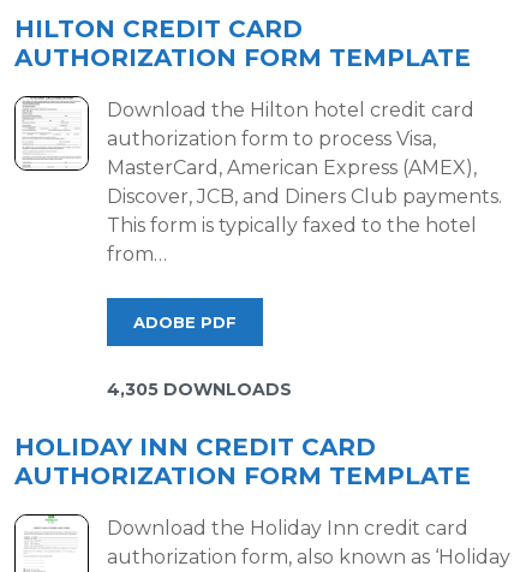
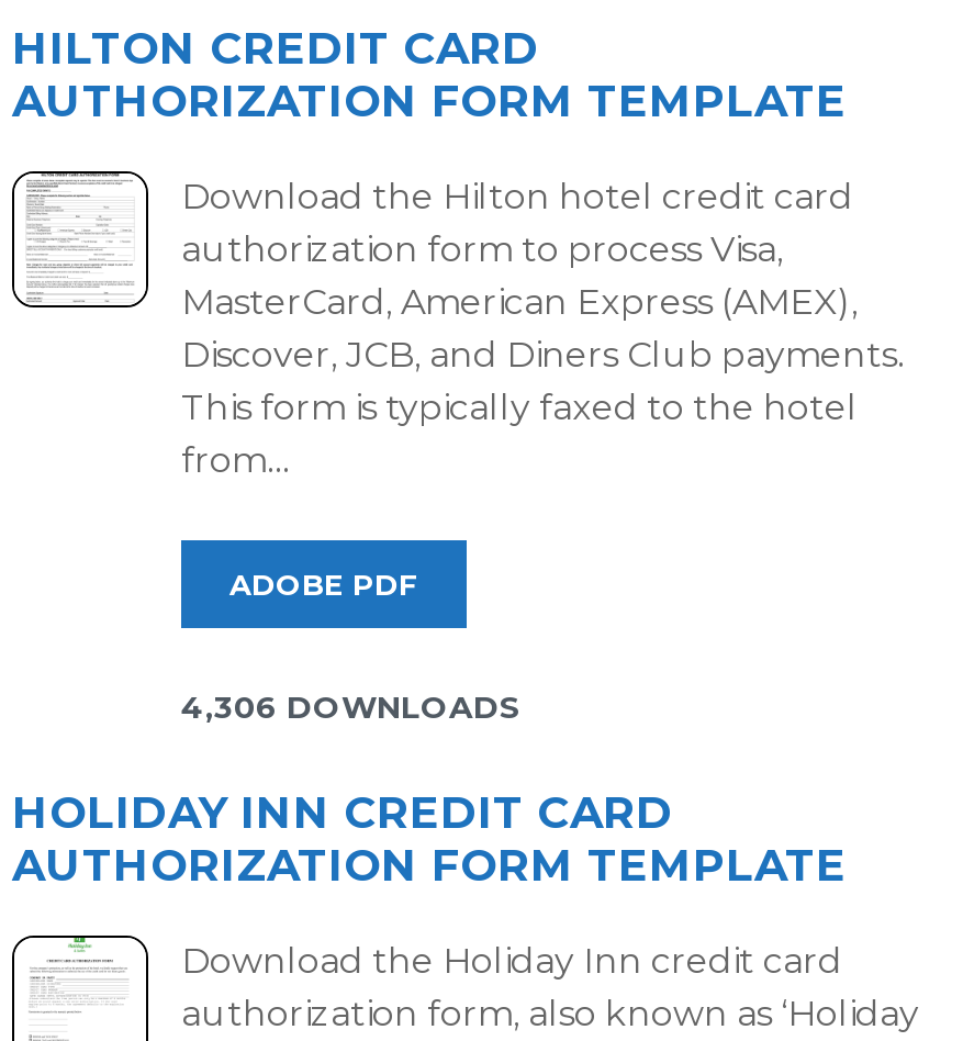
[107,379,292,400] 4,305 DOWNLOADS -> [181,687,522,727] 4,306 DOWNLOADS

